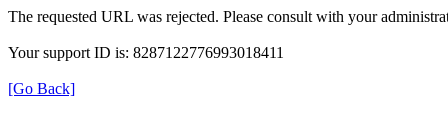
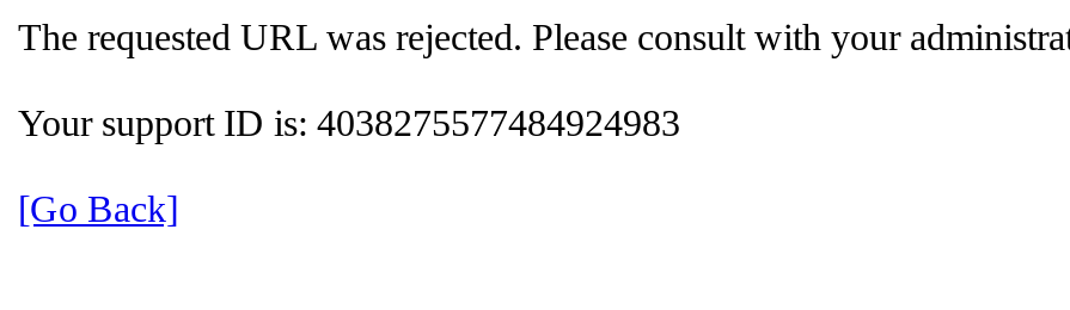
[8,44,284,61] Your support ID is: 8287122776993018411 -> [18,103,680,143] Your support ID is: 4038275577484924983

